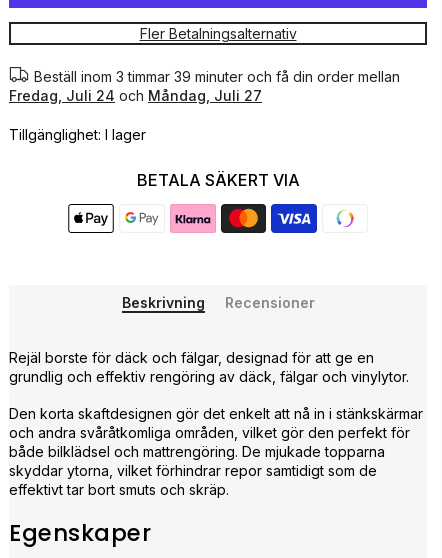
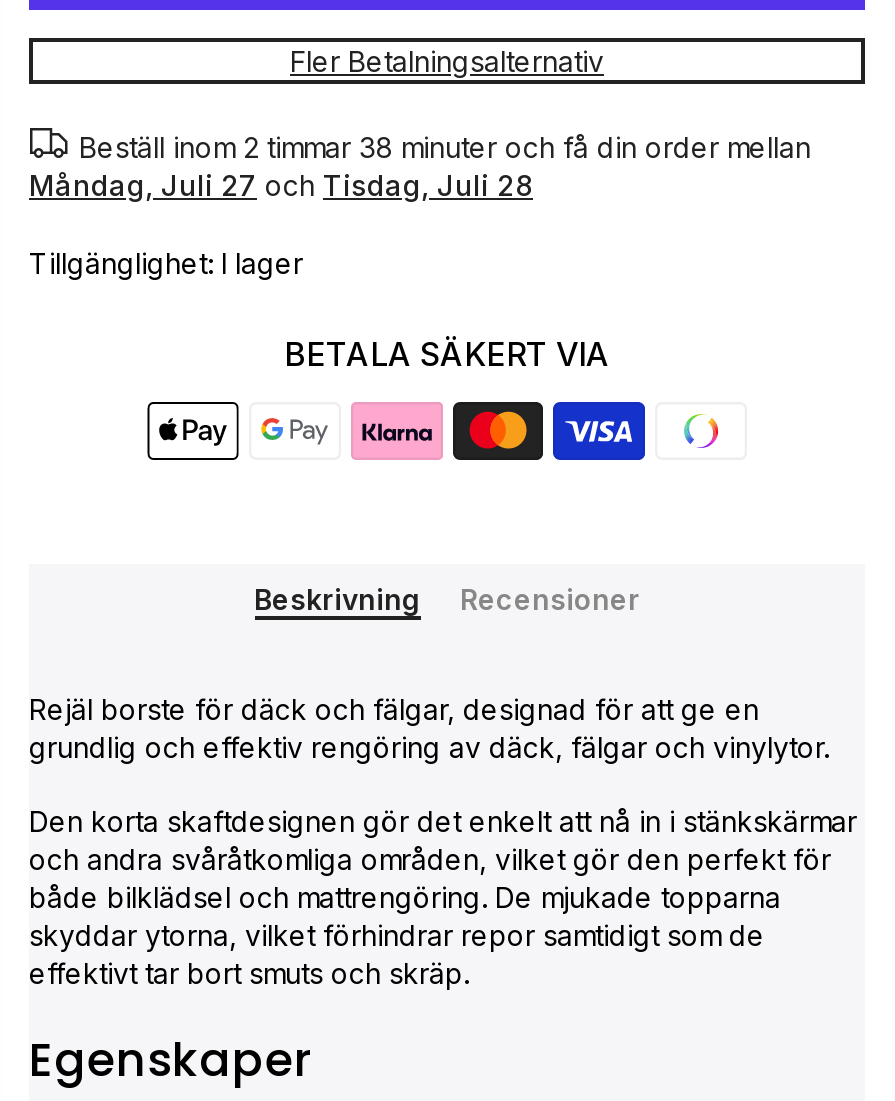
[34,68,400,85] Beställ inom 3 timmar 39 minuter och få din order mellan -> [79,130,811,164] Beställ inom 2 timmar 38 minuter och få din order mellan
[9,87,262,104] Fredag, Juli 24 och Måndag, Juli 27 -> [29,168,533,202] Måndag, Juli 27 och Tisdag, Juli 28

